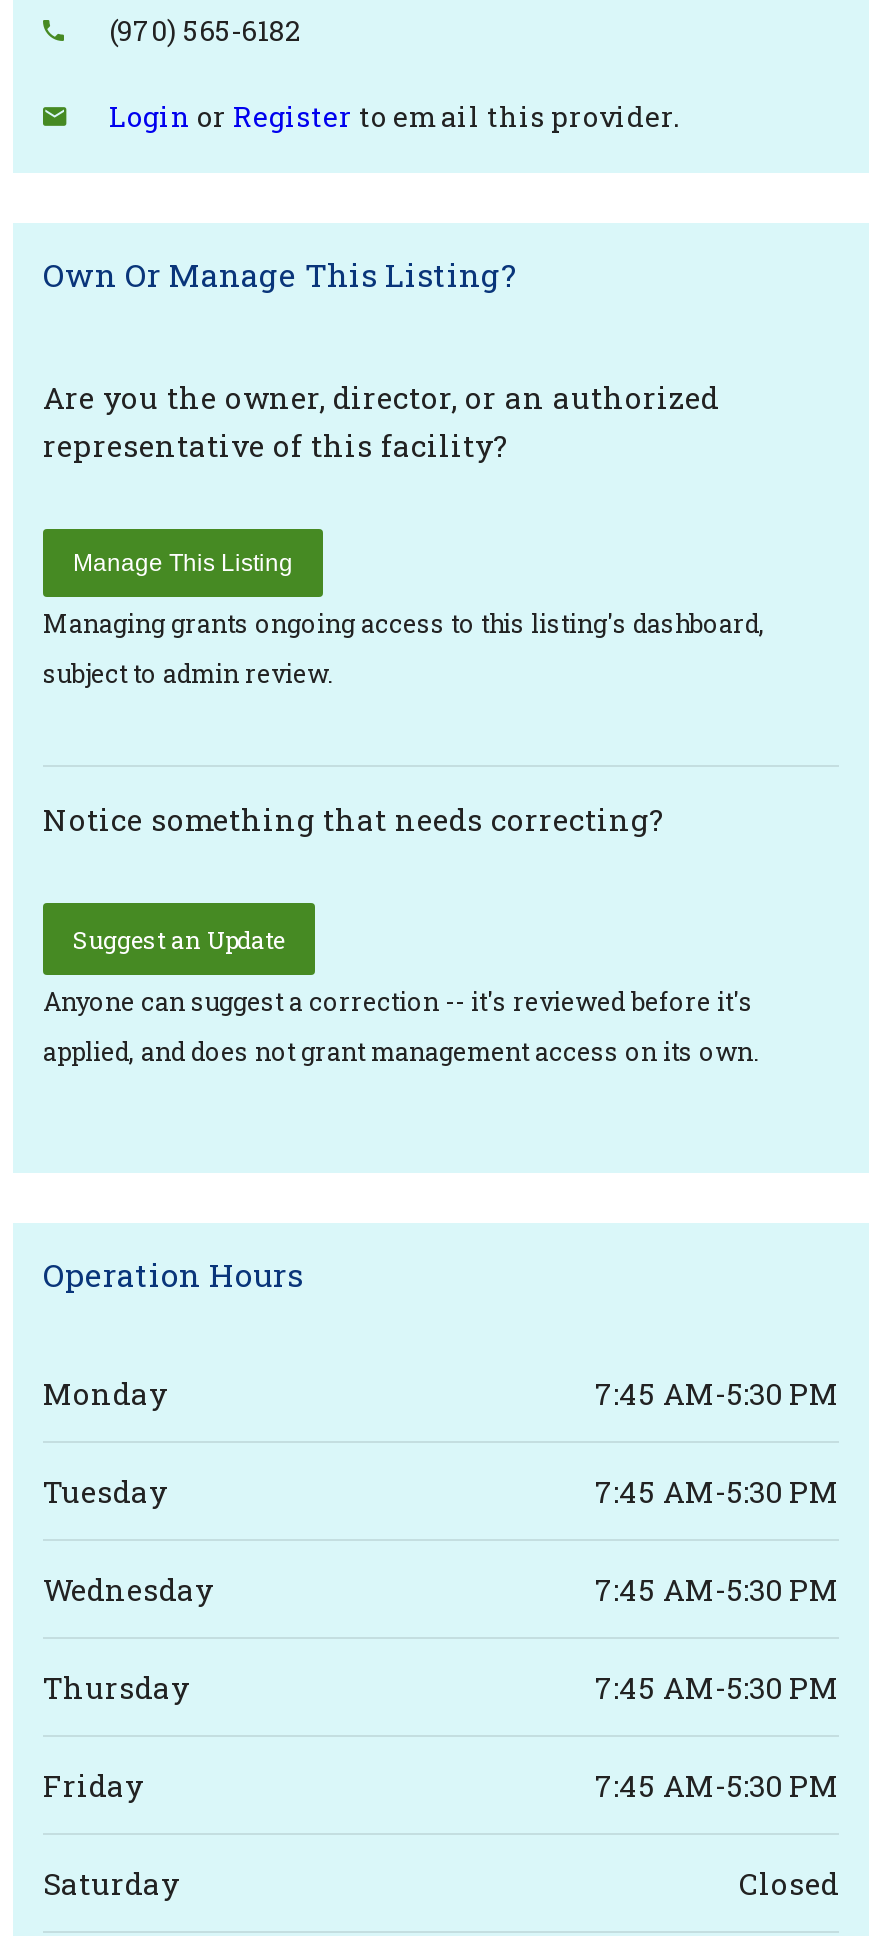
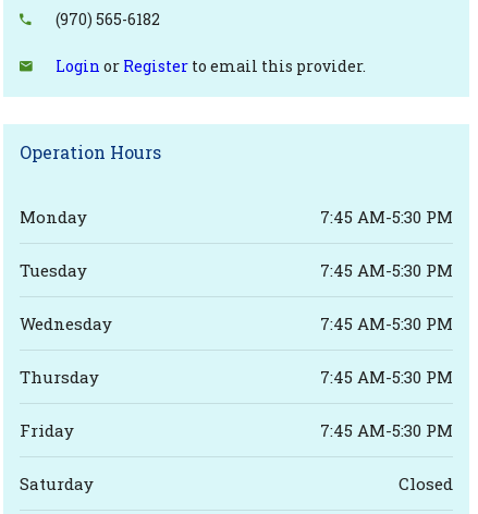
[43,254,765,690] Own Or Manage This Listing? | Are you the owner, director, or an authorized | representative of this facility? | Manage This Listing | Managing grants ongoing access to this listing's dashboard, | subject to admin review. -> none
[43,800,759,1068] Notice something that needs correcting? | Suggest an Update | Anyone can suggest a correction -- it's reviewed before it's | applied, and does not grant management access on its own. -> none

